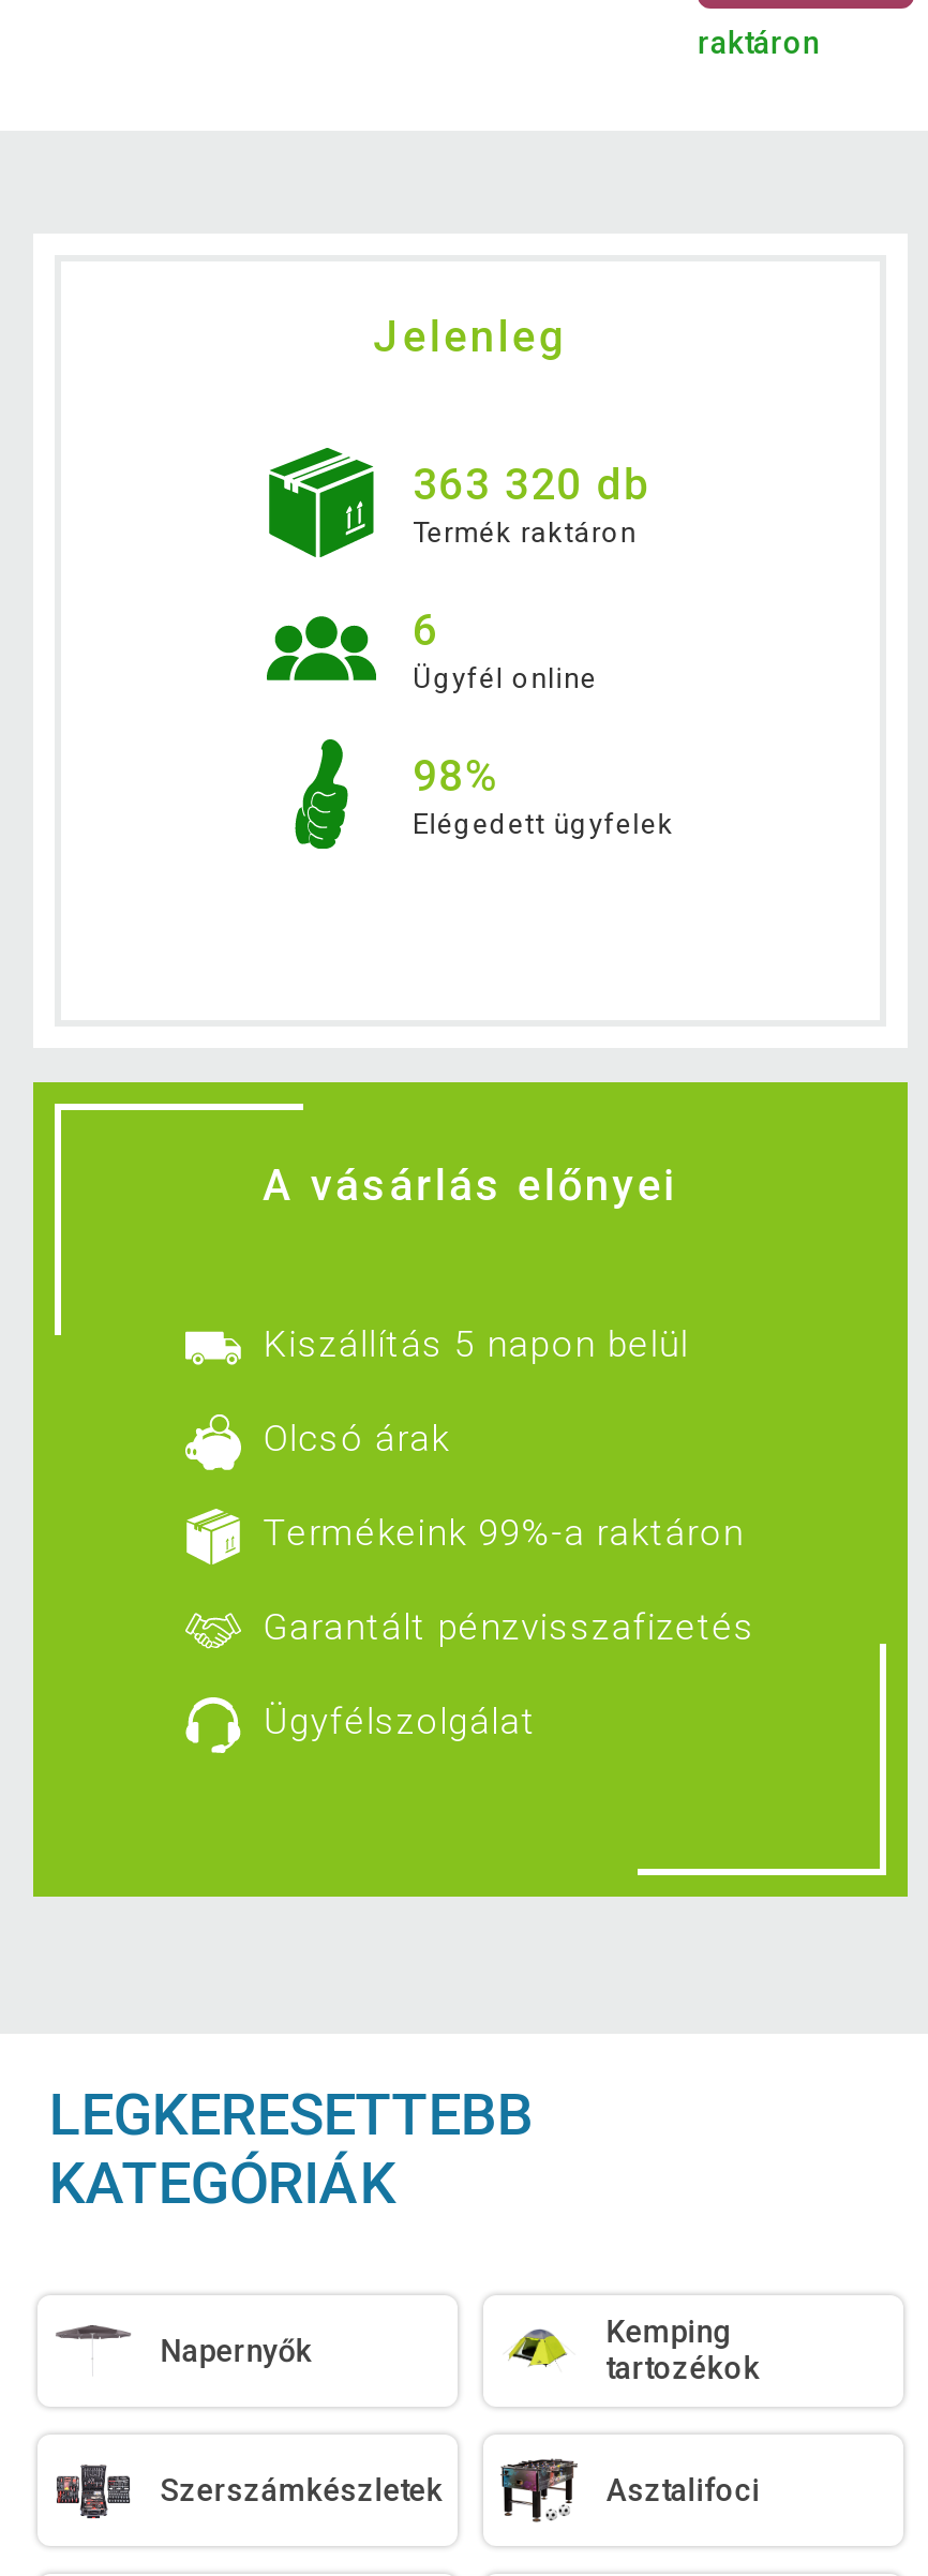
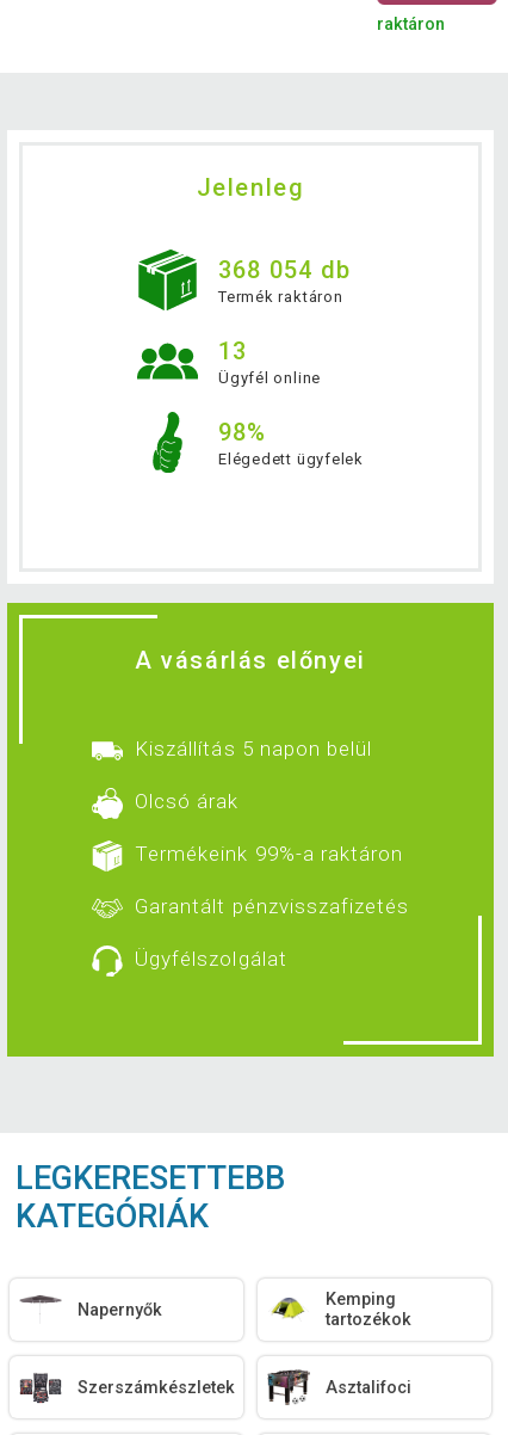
[413,459,650,511] 363 320 db -> [218,256,351,285] 368 054 db
[413,605,439,657] 6 -> [218,337,247,366] 13

